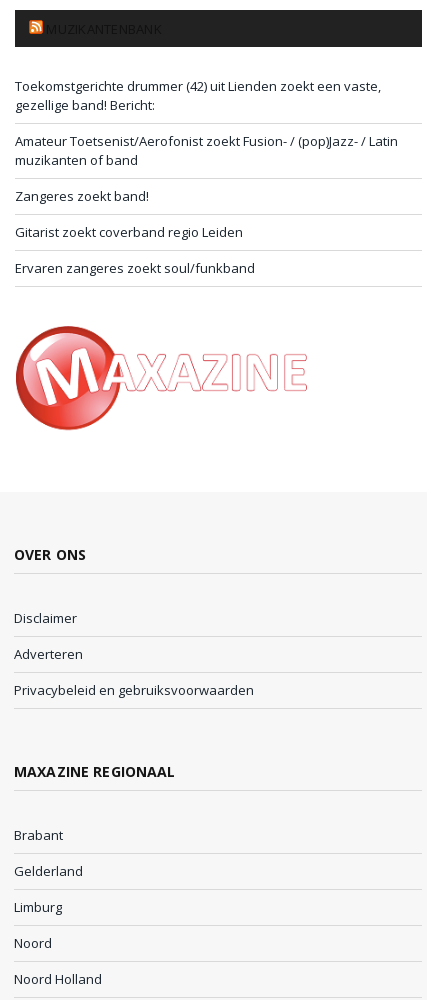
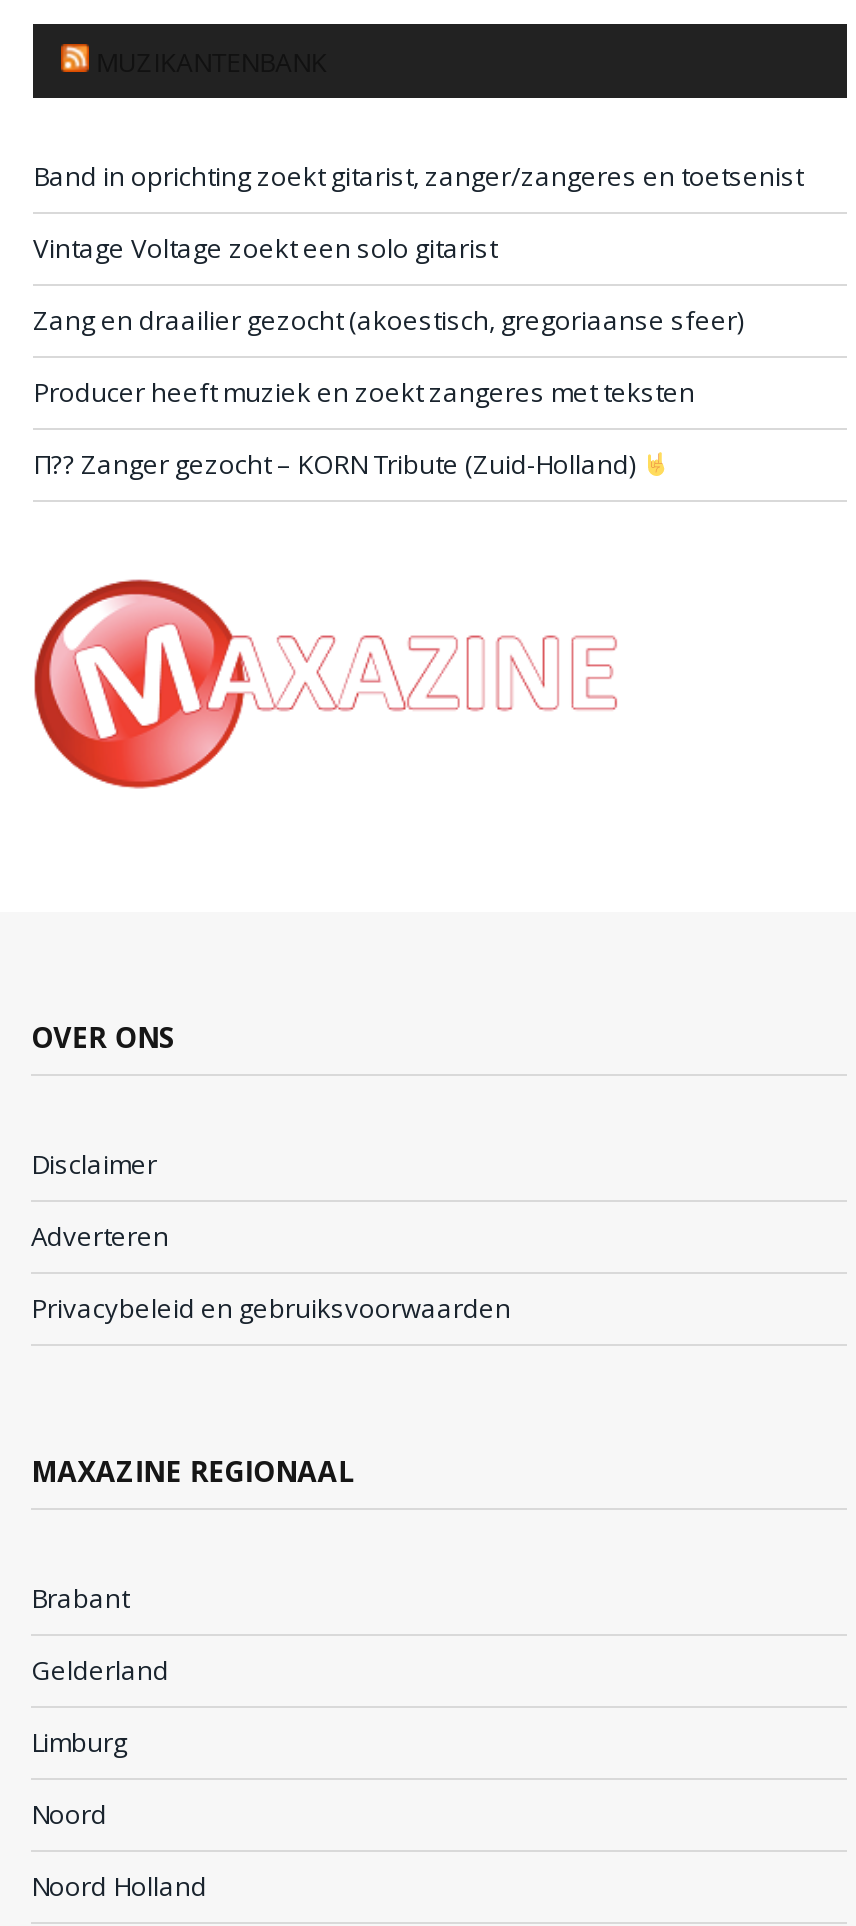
[15,77,381,114] Toekomstgerichte drummer (42) uit Lienden zoekt een vaste, | gezellige band! Bericht: -> [33,158,803,194] Band in oprichting zoekt gitarist, zanger/zangeres en toetsenist
[15,132,398,169] Amateur Toetsenist/Aerofonist zoekt Fusion- / (pop)Jazz- / Latin | muzikanten of band -> [33,230,497,266] Vintage Voltage zoekt een solo gitarist
[15,187,149,205] Zangeres zoekt band! -> [33,302,743,338] Zang en draailier gezocht (akoestisch, gregoriaanse sfeer)
[15,223,243,241] Gitarist zoekt coverband regio Leiden -> [33,374,695,410] Producer heeft muziek en zoekt zangeres met teksten
[15,259,255,277] Ervaren zangeres zoekt soul/funkband -> [33,446,641,482] П?? Zanger gezocht – KORN Tribute (Zuid-Holland)

